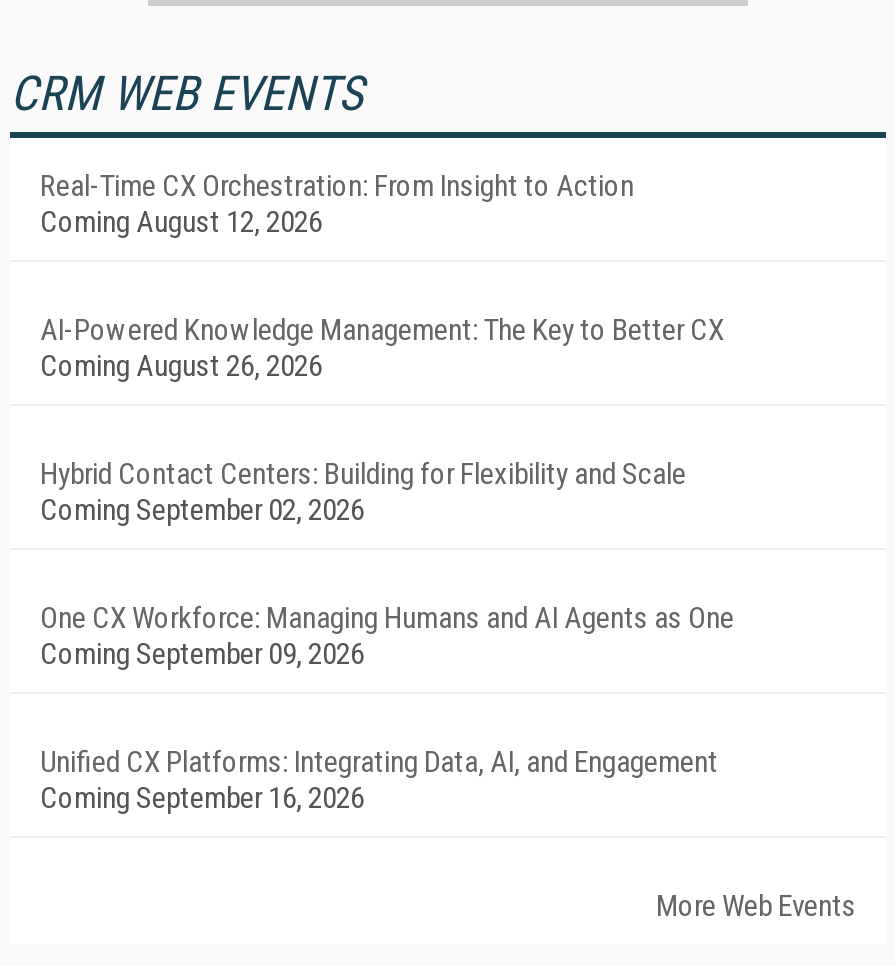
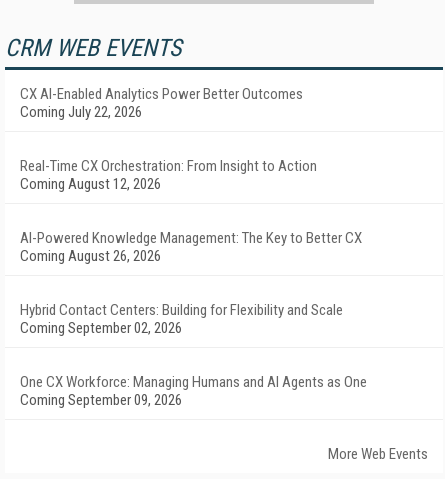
none -> [20,85,303,121] CX AI-Enabled Analytics Power Better Outcomes | Coming July 22, 2026
moved [40,168,734,672] -> [20,157,367,409]: Real-Time CX Orchestration: From Insight to Action | Coming August 12, 2026 | AI-Powered Knowledge Management: The Key to Better CX | Coming August 26, 2026 | Hybrid Contact Centers: Building for Flexibility and Scale | Coming September 02, 2026 | One CX Workforce: Managing Humans and AI Agents as One | Coming September 09, 2026
[40,744,718,816] Unified CX Platforms: Integrating Data, AI, and Engagement | Coming September 16, 2026 -> none

